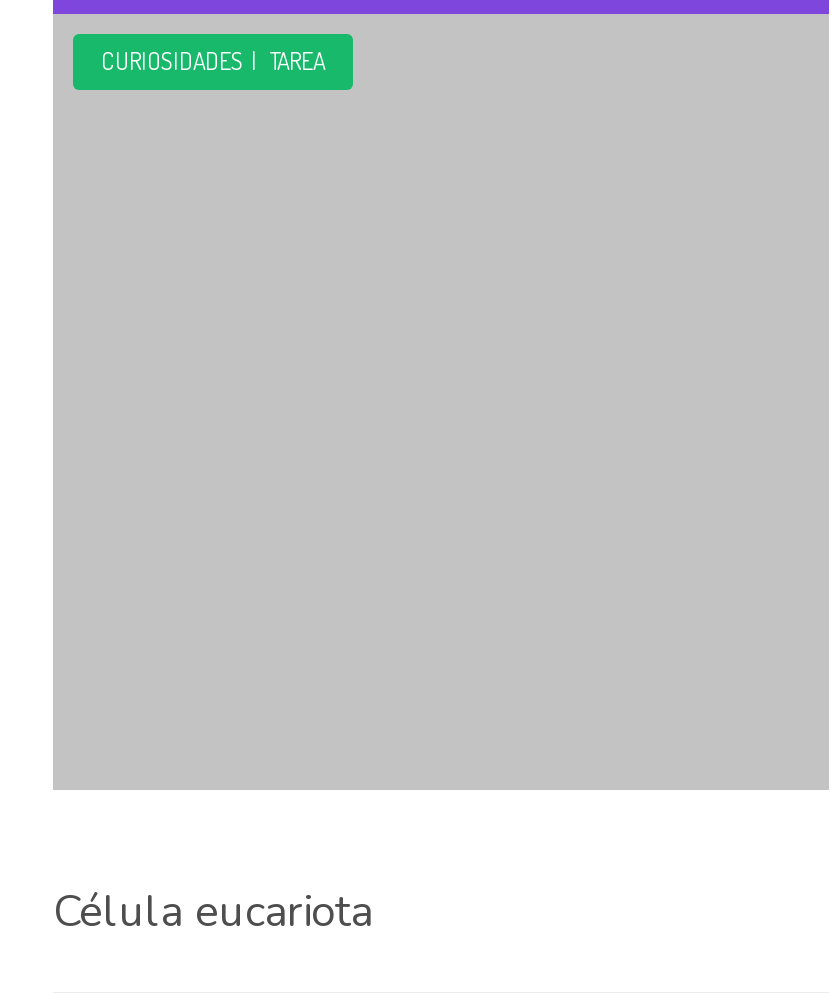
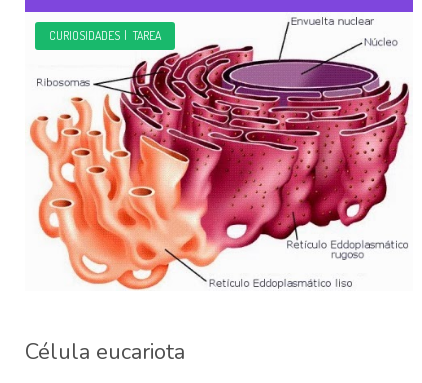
none -> [26,12,412,290] [image]

